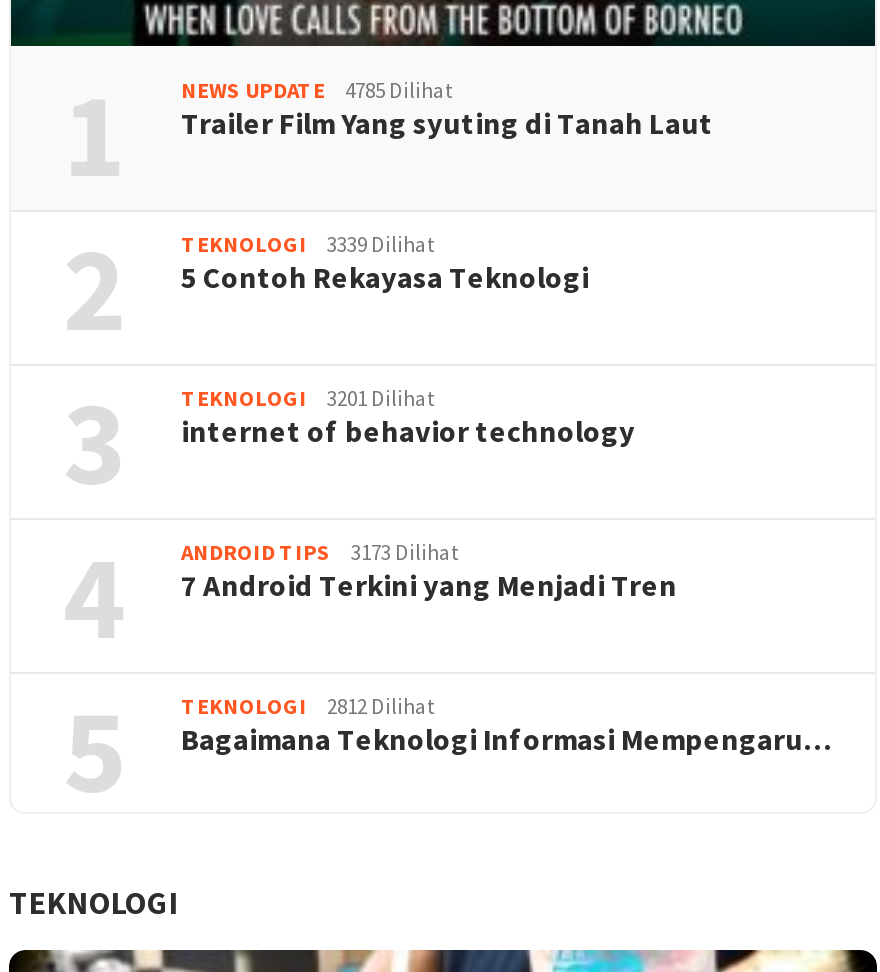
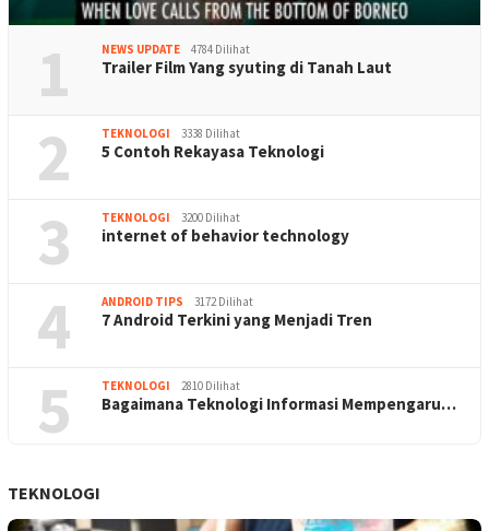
[181,76,453,104] NEWS UPDATE 4785 Dilihat -> [102,41,250,57] NEWS UPDATE 4784 Dilihat
[181,230,435,258] TEKNOLOGI 3339 Dilihat -> [102,126,240,141] TEKNOLOGI 3338 Dilihat
[181,384,435,412] TEKNOLOGI 3201 Dilihat -> [102,210,240,225] TEKNOLOGI 3200 Dilihat
[181,538,459,566] ANDROID TIPS 3173 Dilihat -> [102,294,253,309] ANDROID TIPS 3172 Dilihat
[181,692,435,720] TEKNOLOGI 2812 Dilihat -> [102,378,240,393] TEKNOLOGI 2810 Dilihat

